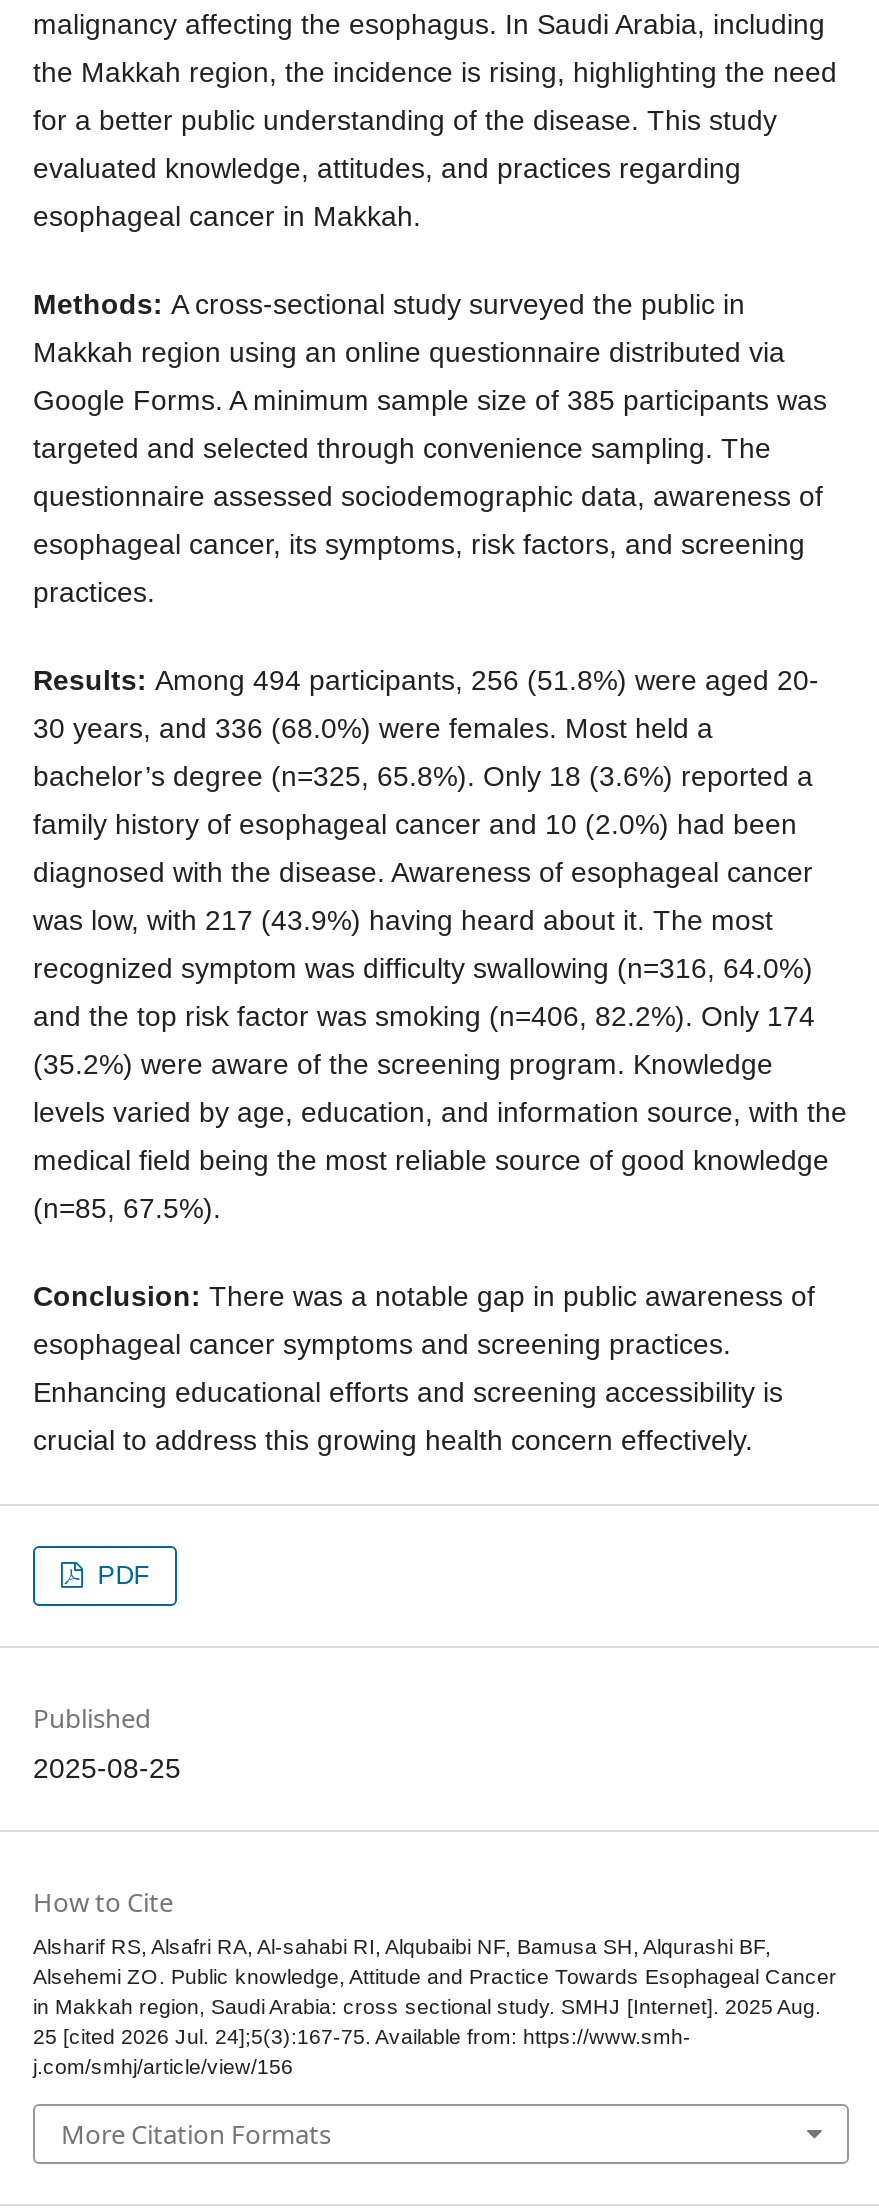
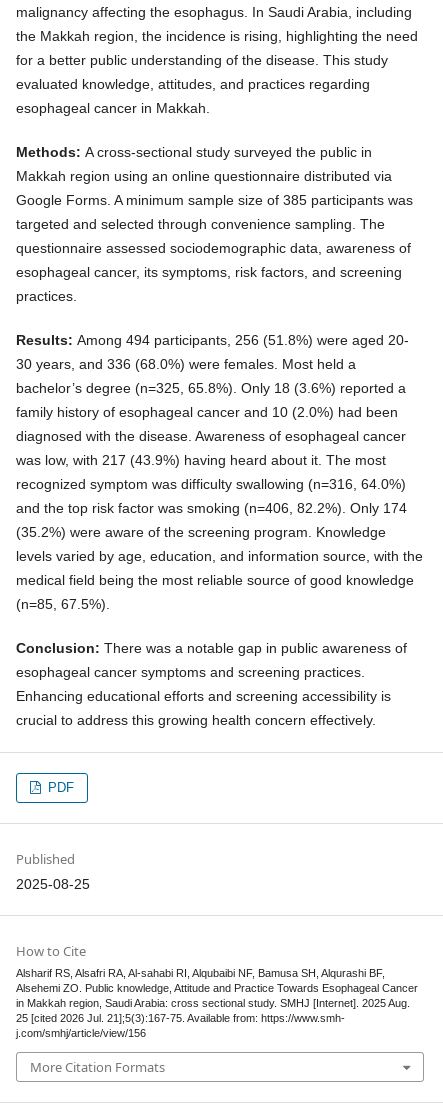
[33,2025,691,2049] 25 [cited 2026 Jul. 24];5(3):167-75. Available from: https://www.smh- -> [16,1012,345,1024] 25 [cited 2026 Jul. 21];5(3):167-75. Available from: https://www.smh-

